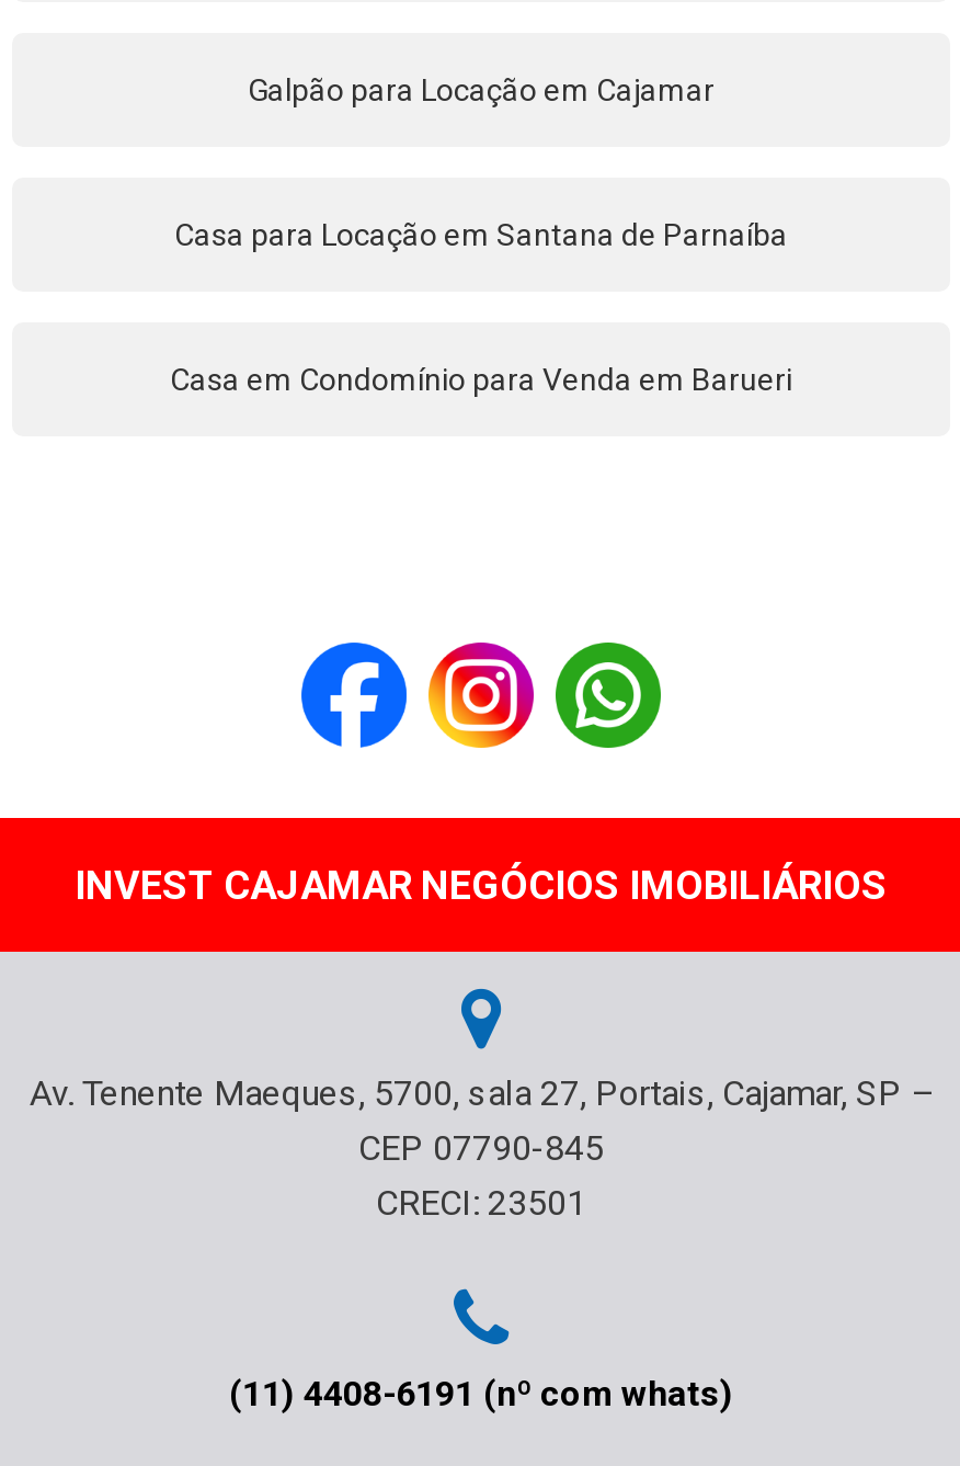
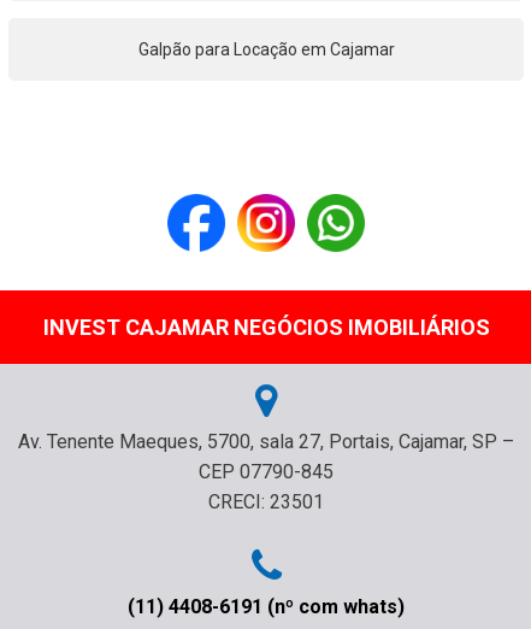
[174,217,788,252] Casa para Locação em Santana de Parnaíba -> none
[170,362,792,397] Casa em Condomínio para Venda em Barueri -> none

